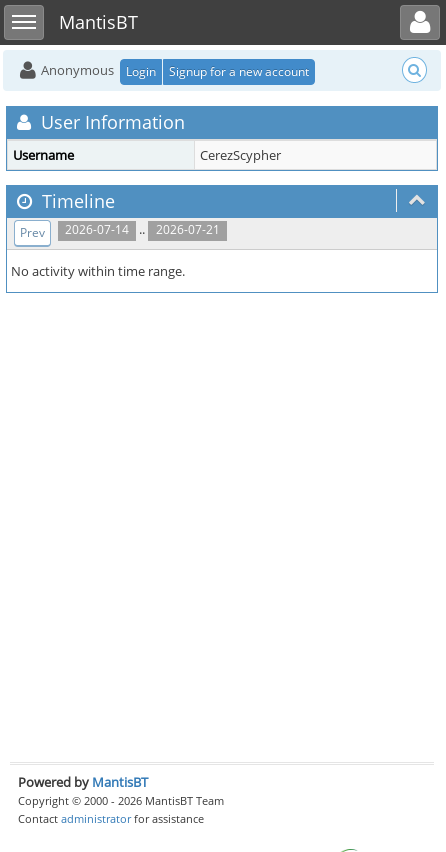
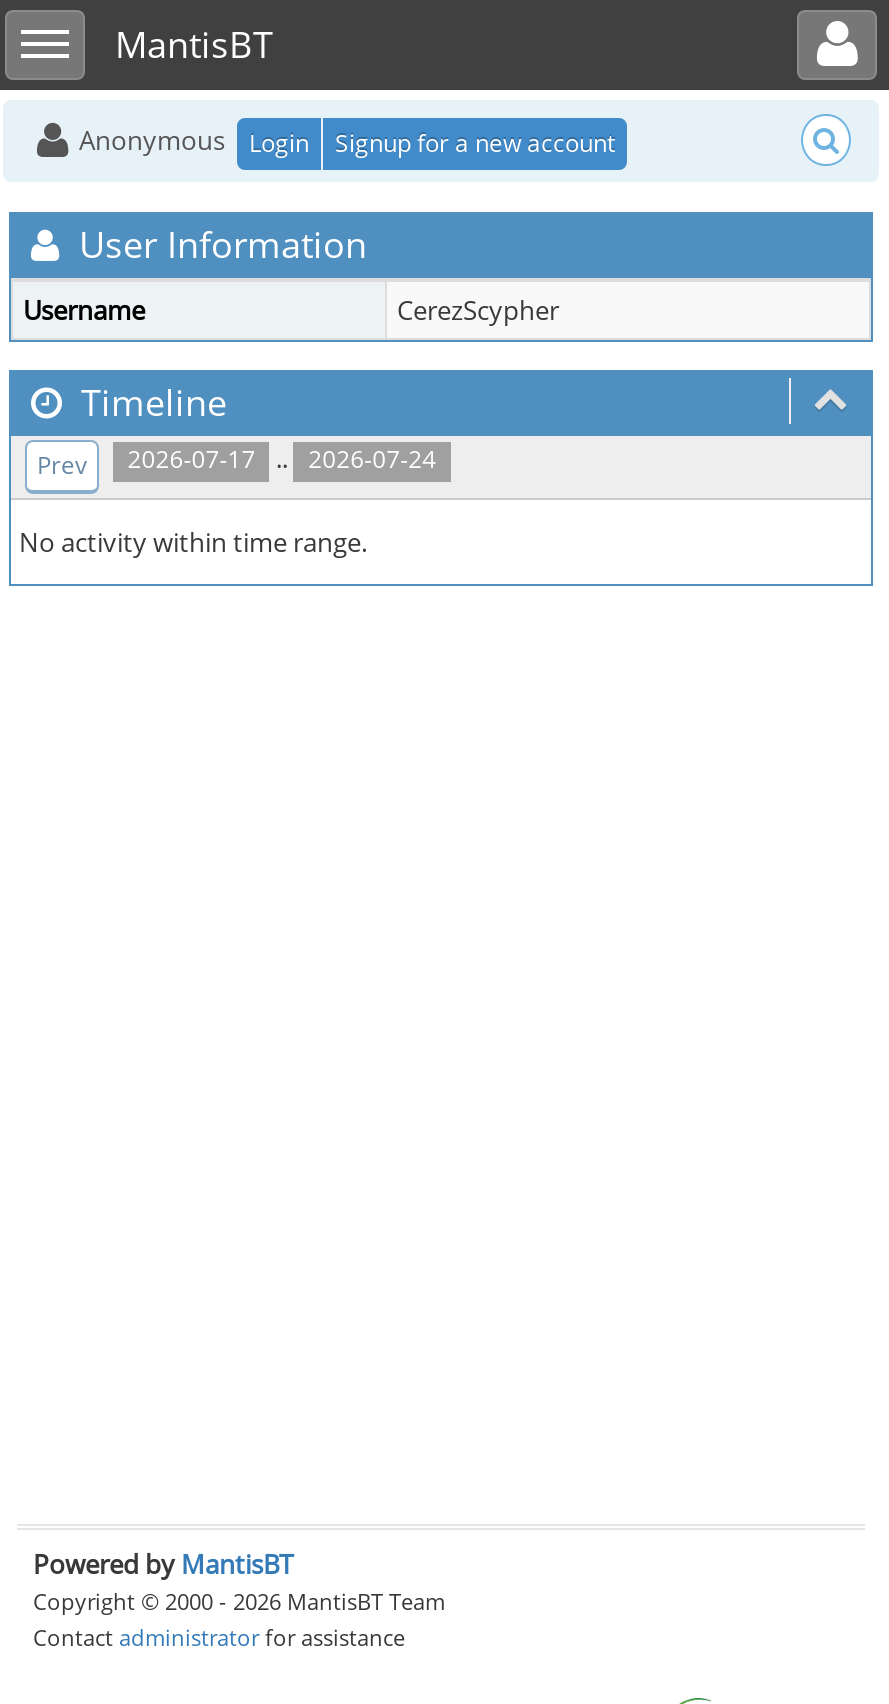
[20,220,220,241] Prev 2026-07-14 .. 2026-07-21 -> [37,440,436,482] Prev 2026-07-17 .. 2026-07-24

